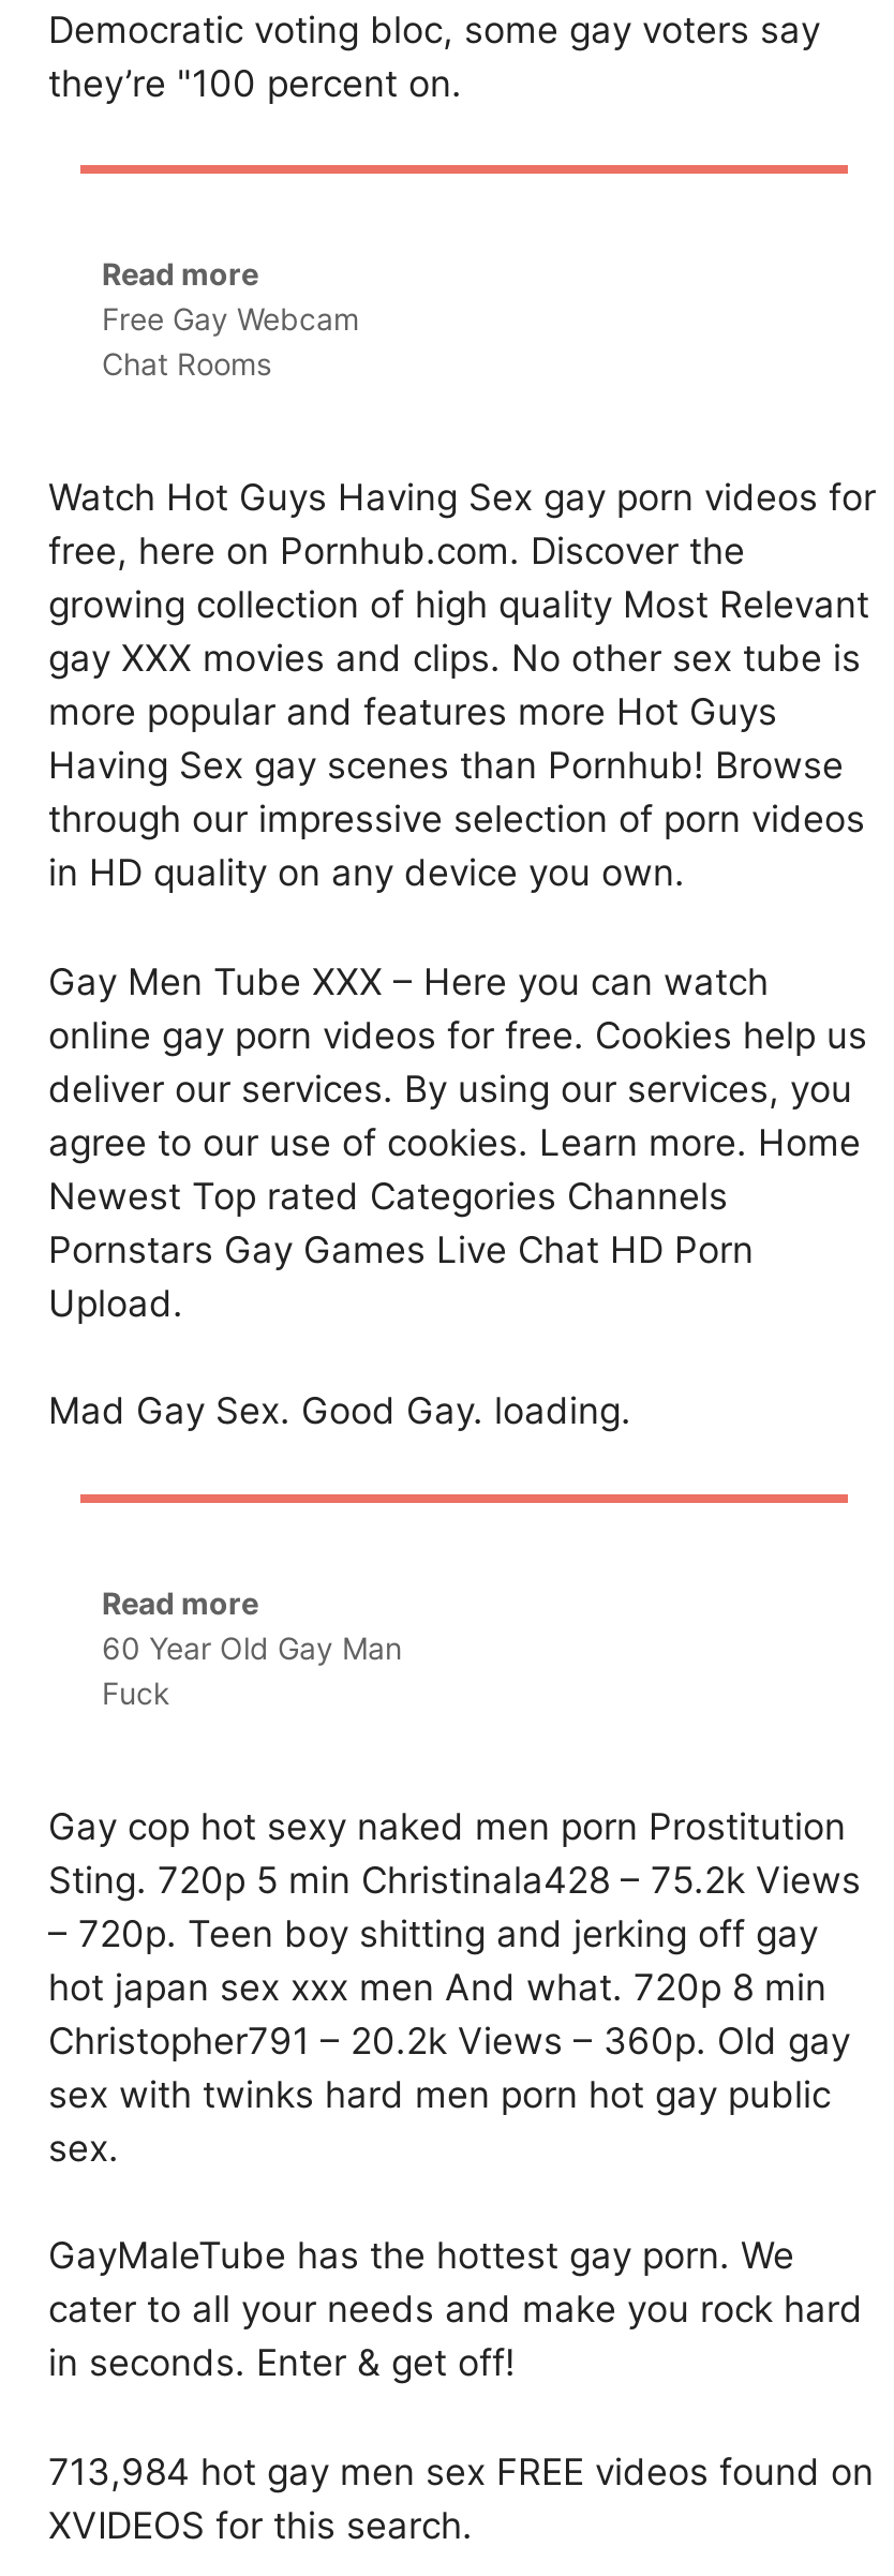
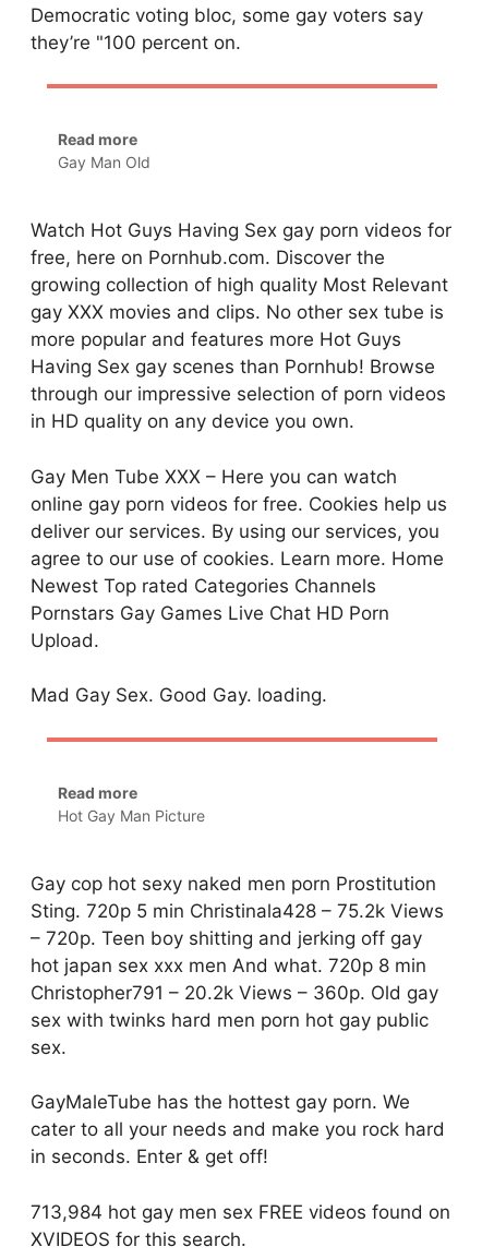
[102,300,359,382] Free Gay Webcam | Chat Rooms -> [58,153,150,171] Gay Man Old
[102,1628,402,1710] 60 Year Old Gay Man | Fuck -> [58,806,205,824] Hot Gay Man Picture

